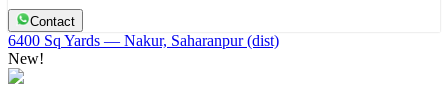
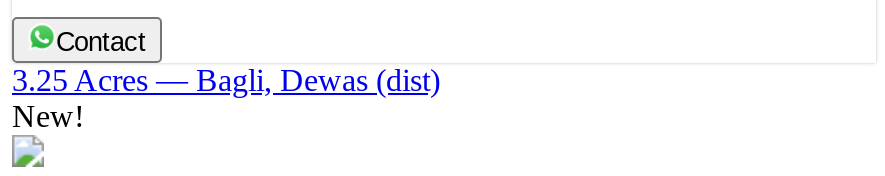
[8,32,279,49] 6400 Sq Yards— Nakur, Saharanpur (dist) -> [12,64,440,98] 3.25 Acres— Bagli, Dewas (dist)

